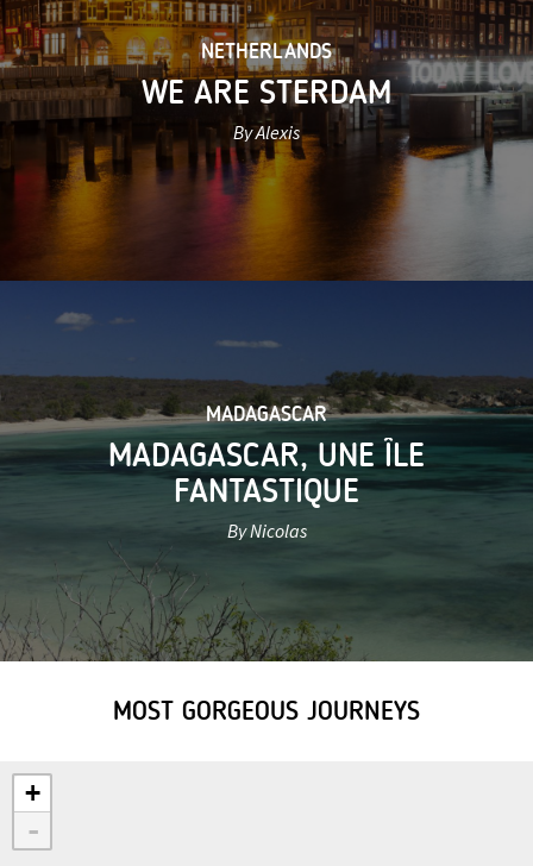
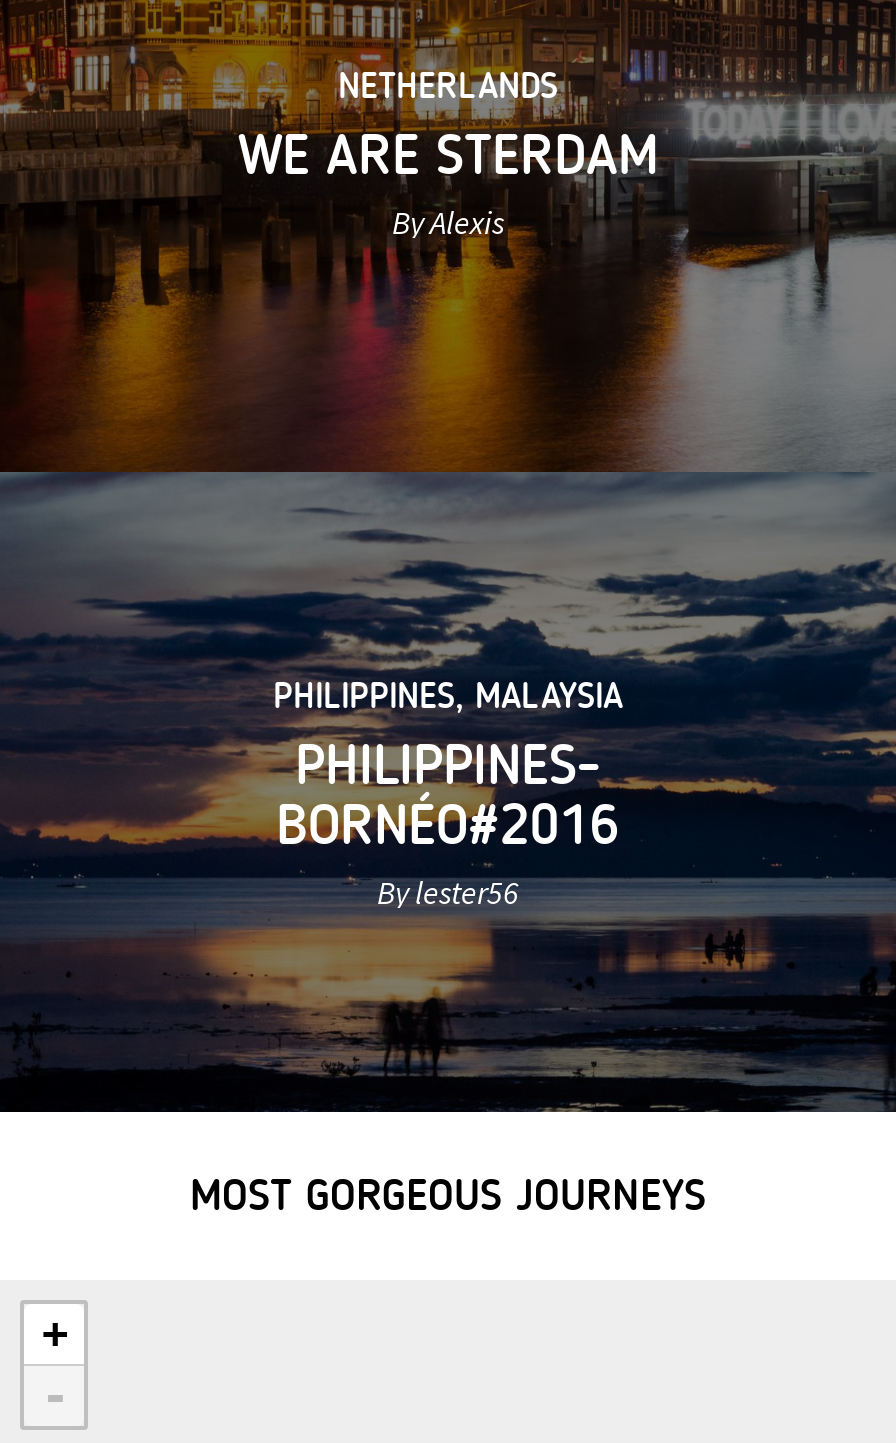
[4,281,529,542] [image] | MADAGASCAR | MADAGASCAR, UNE ÎLE | FANTASTIQUE | By Nicolas -> [6,472,890,912] [image] | PHILIPPINES, MALAYSIA | PHILIPPINES- | BORNÉO#2016 | By lester56
[4,462,529,663] [image] -> [6,776,890,1114] [image]

